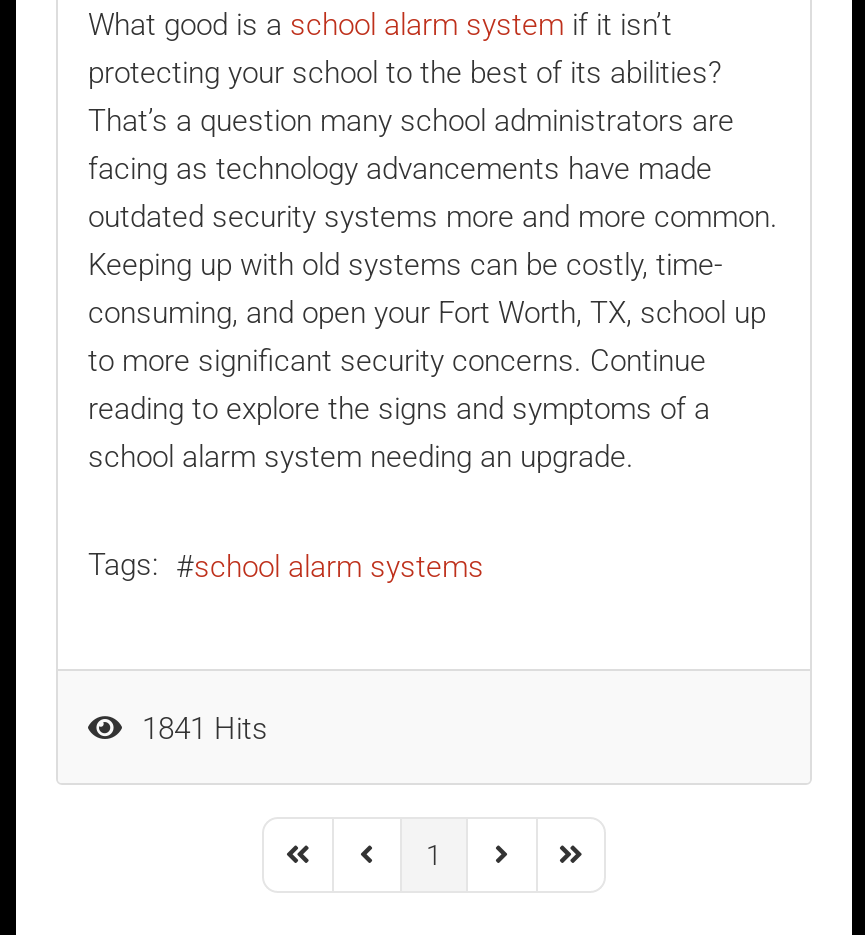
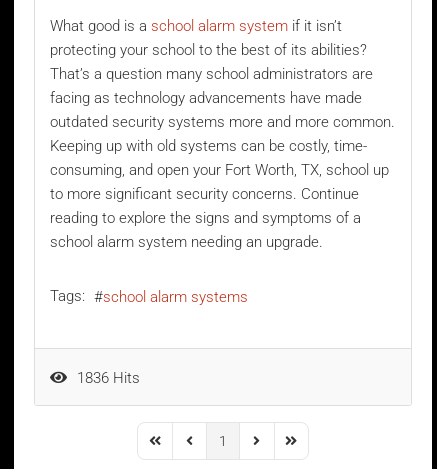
[126,710,268,746] 1841 Hits -> [69,368,140,386] 1836 Hits

